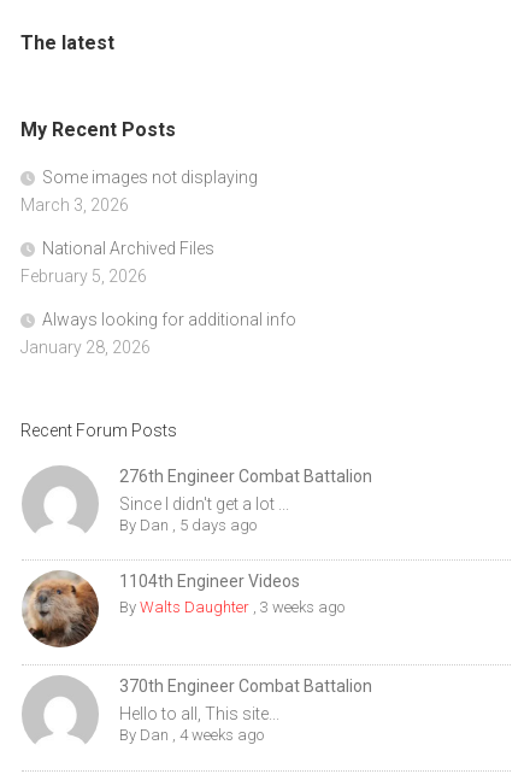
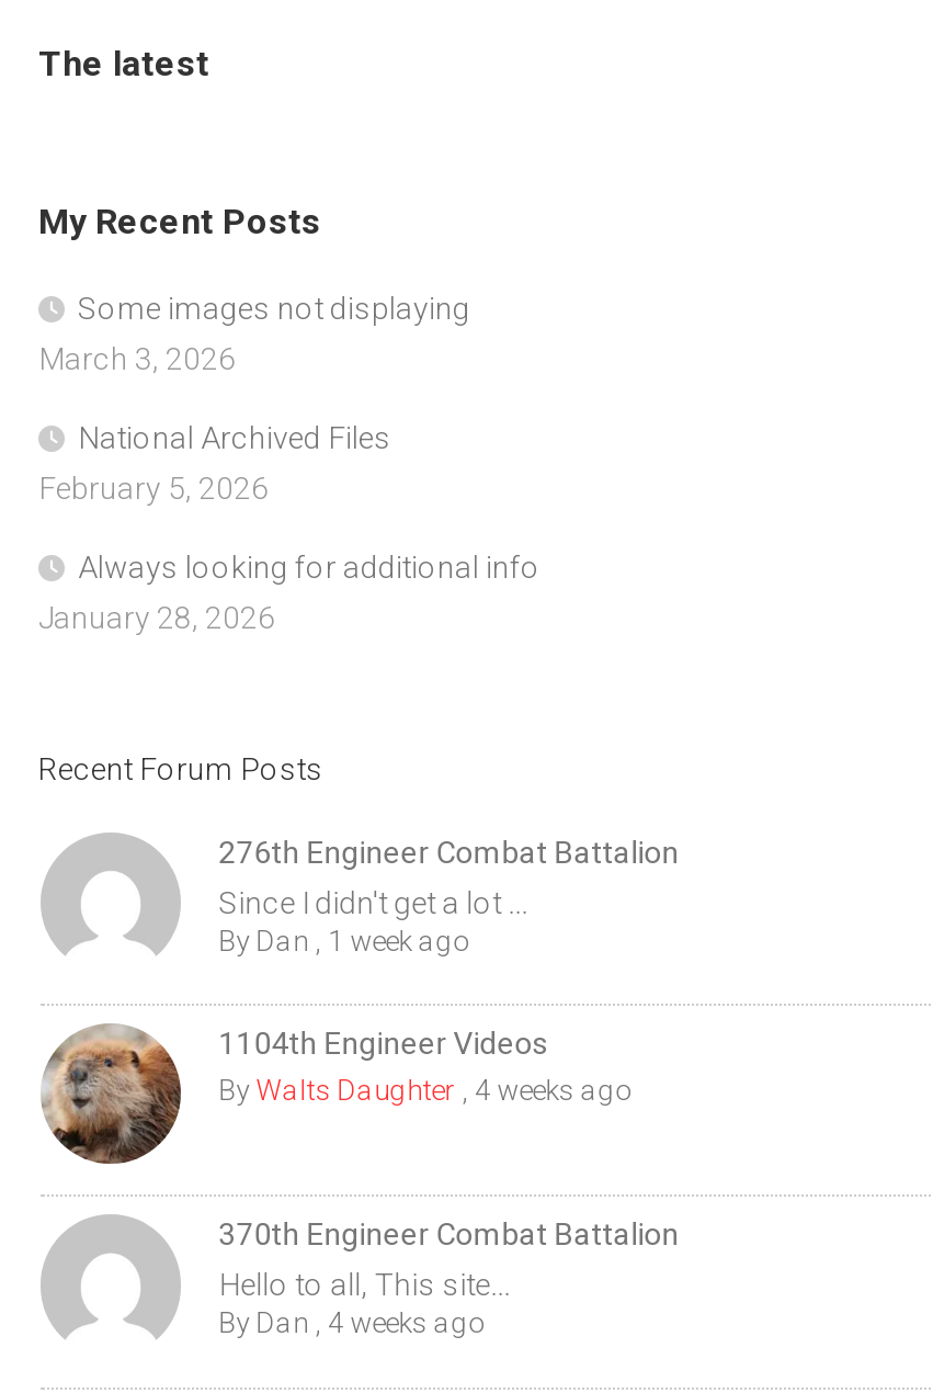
[119,516,257,534] By Dan, 5 days ago -> [219,924,466,957] By Dan, 1 week ago
[119,598,345,616] By Walts Daughter, 3 weeks ago -> [219,1074,629,1107] By Walts Daughter, 4 weeks ago

